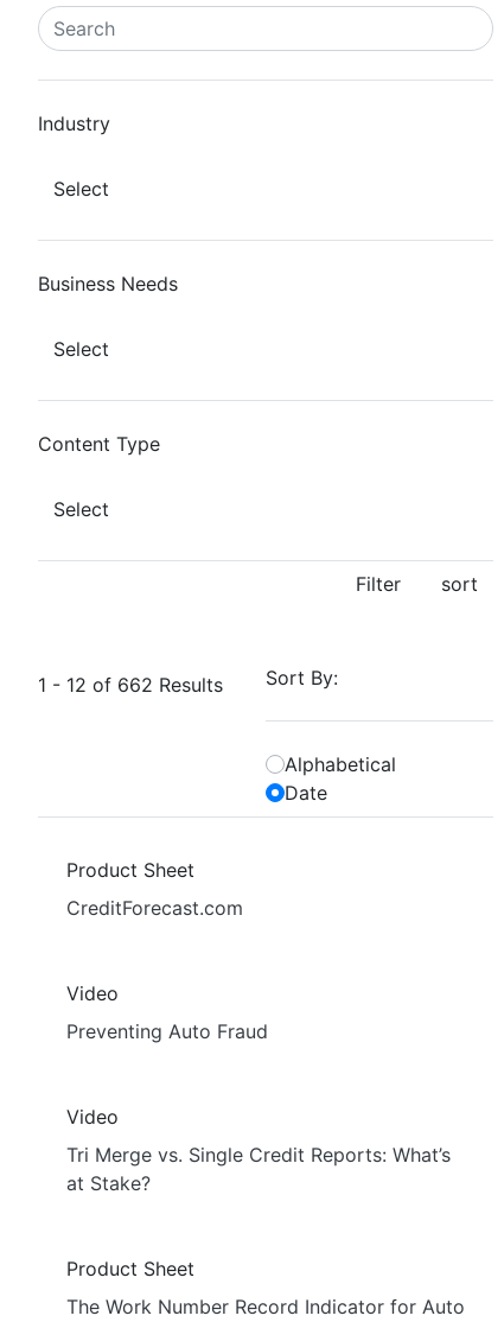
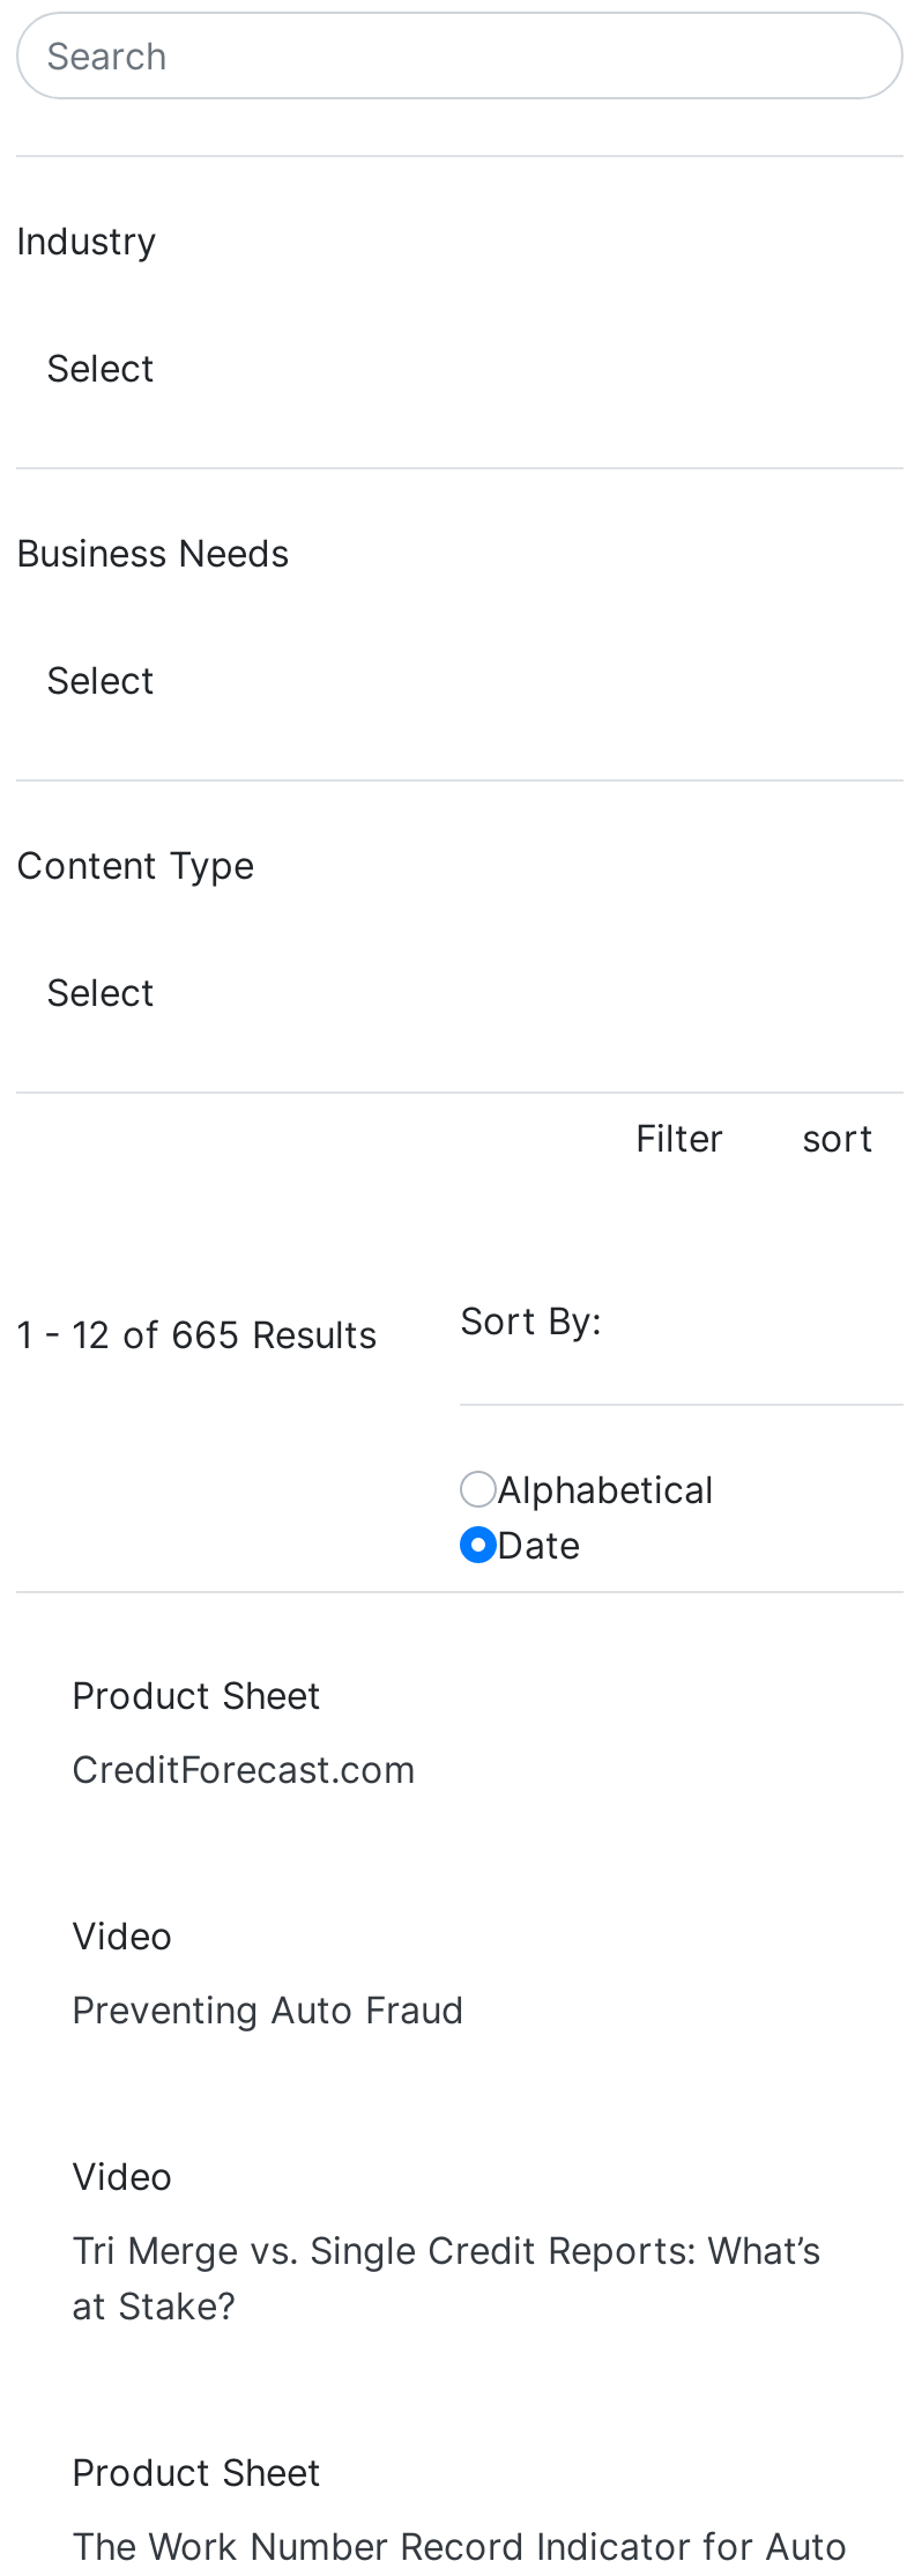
[38,666,338,696] 1 - 12 of 662 Results Sort By: -> [16,1298,601,1357] 1 - 12 of 665 Results Sort By:

